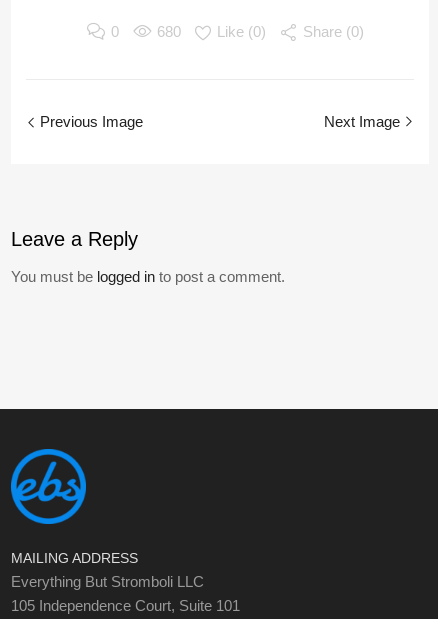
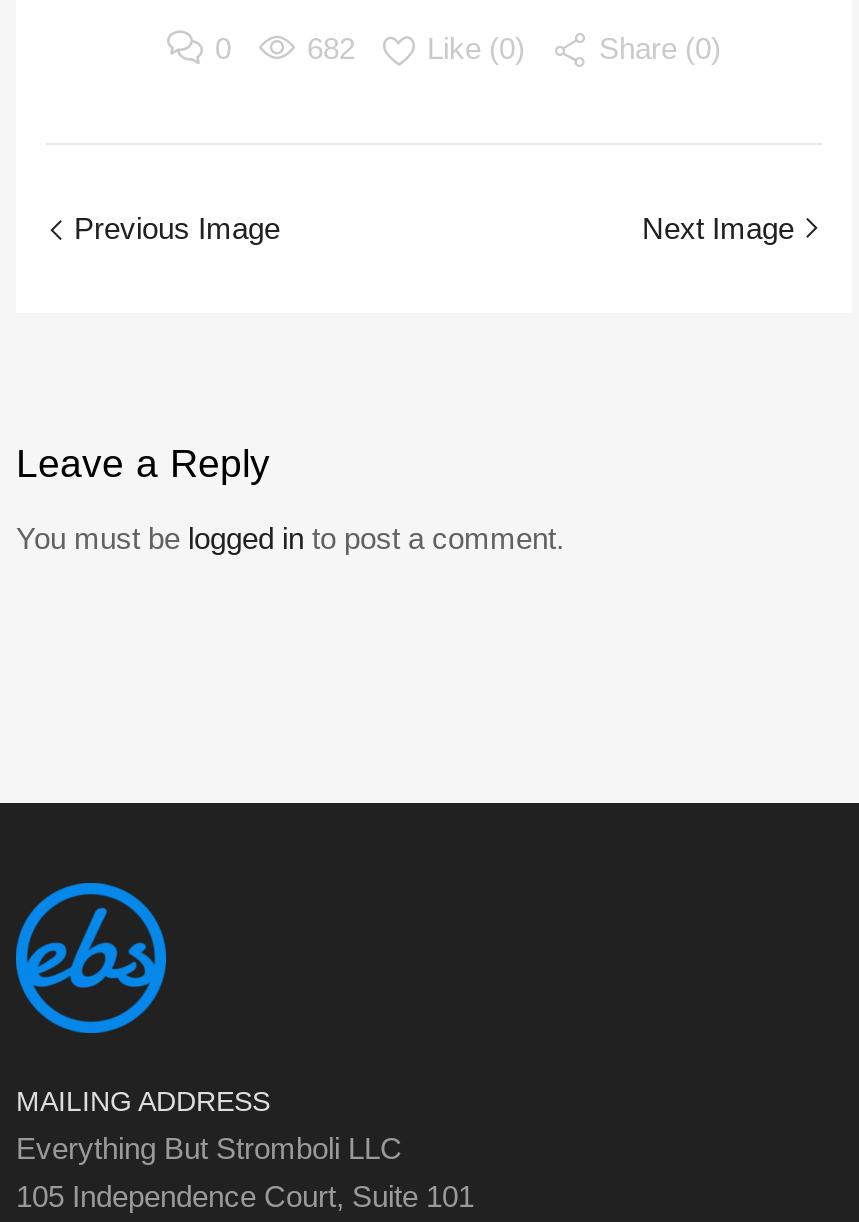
[156,23,180,40] 680 -> [307,32,355,66] 682

